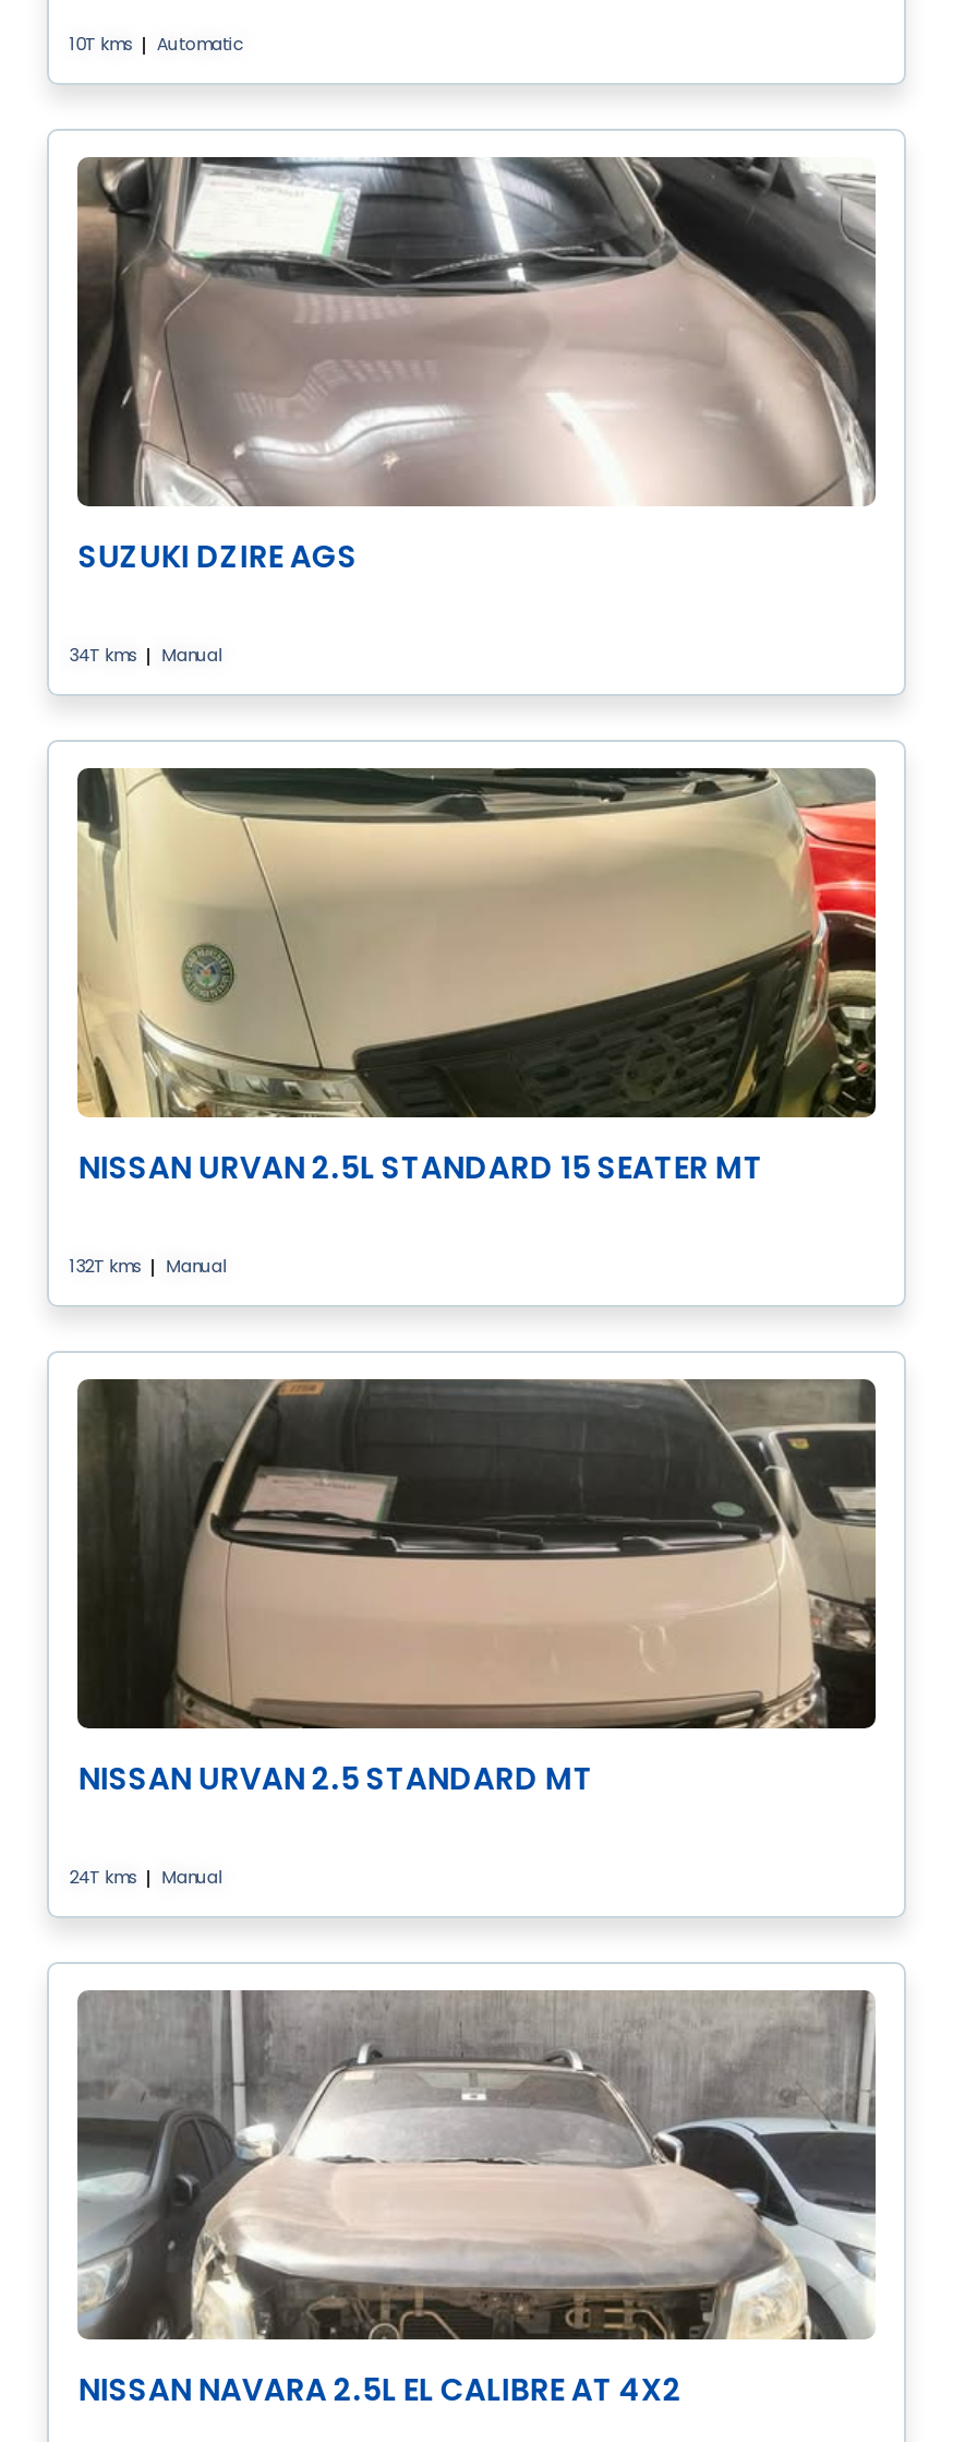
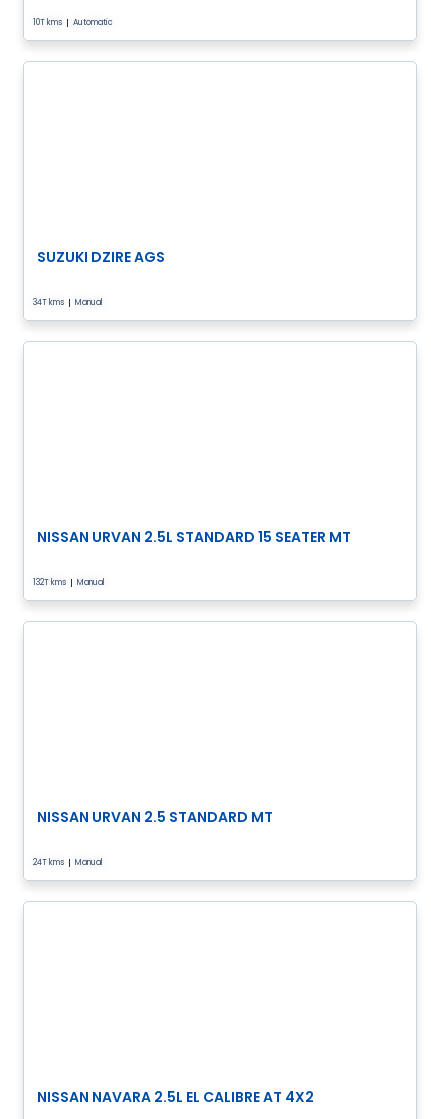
[75,155,878,508] [image] -> none
[75,766,878,1120] [image] -> none
[75,1377,878,1731] [image] -> none
[75,1988,878,2342] [image] -> none

